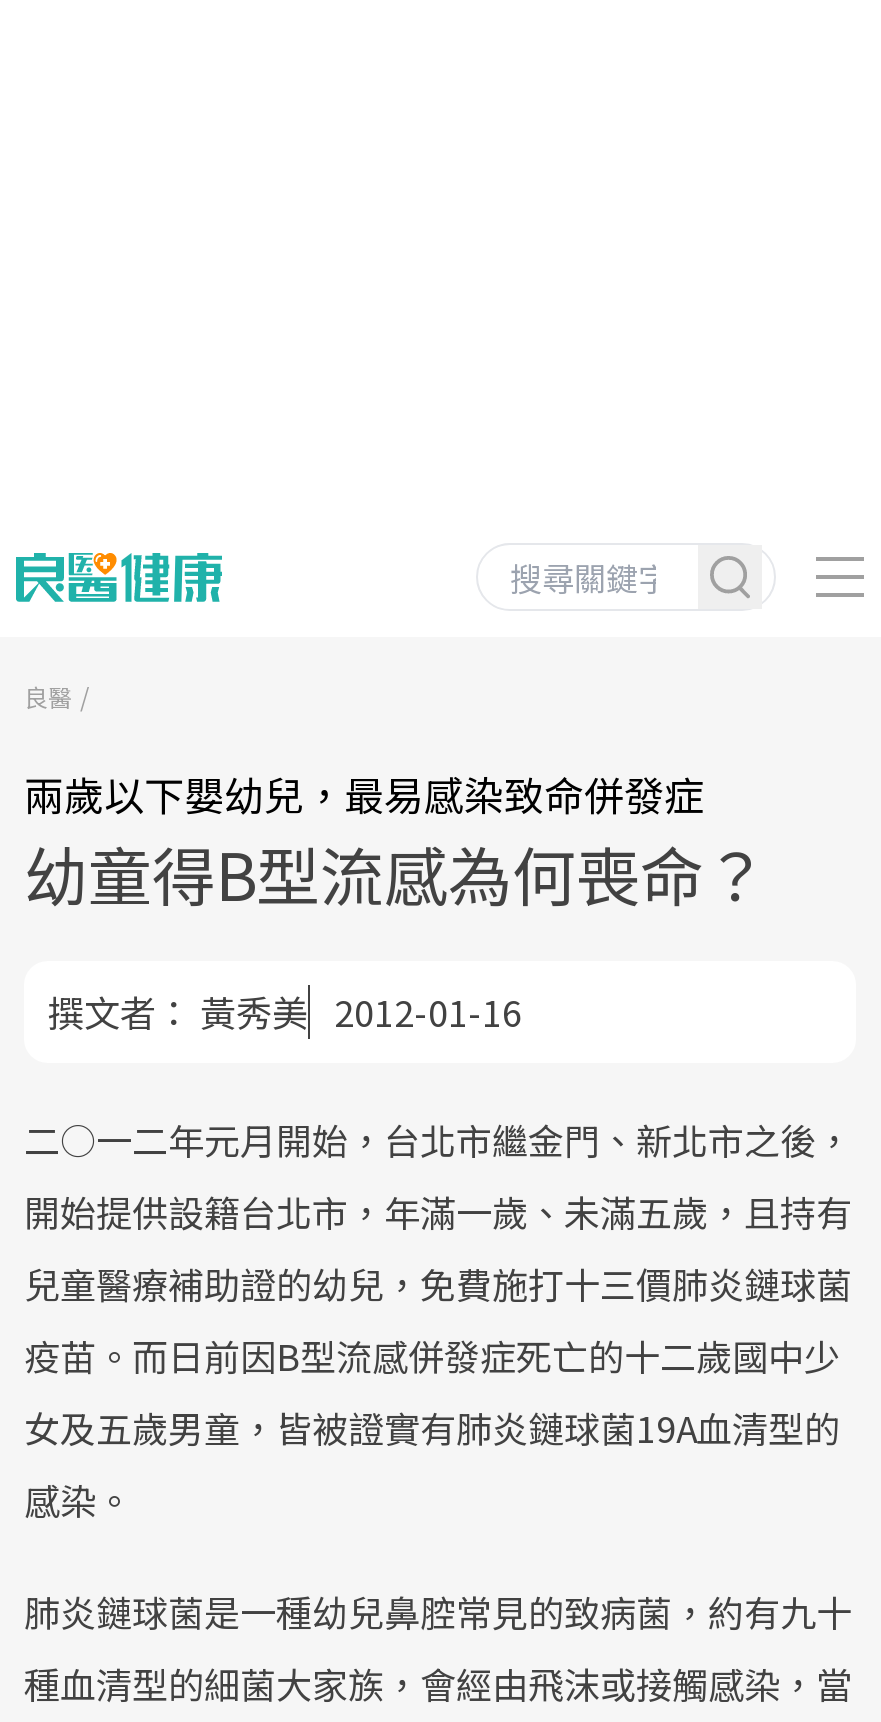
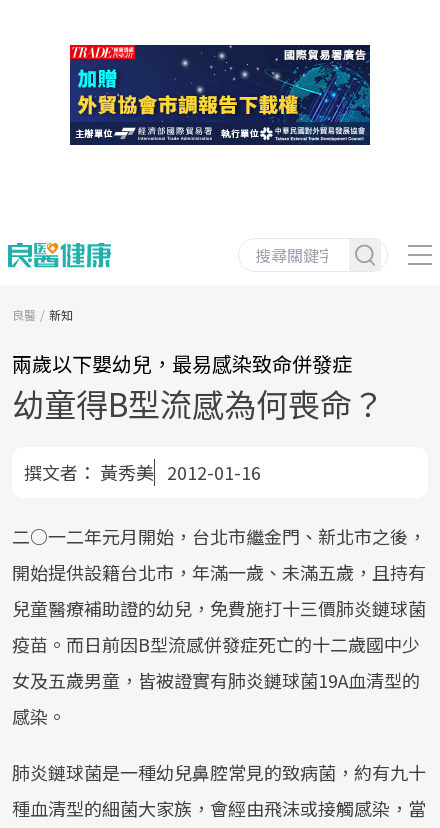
none -> [69,44,371,146] [image]
none -> [49,306,73,323] 新知

